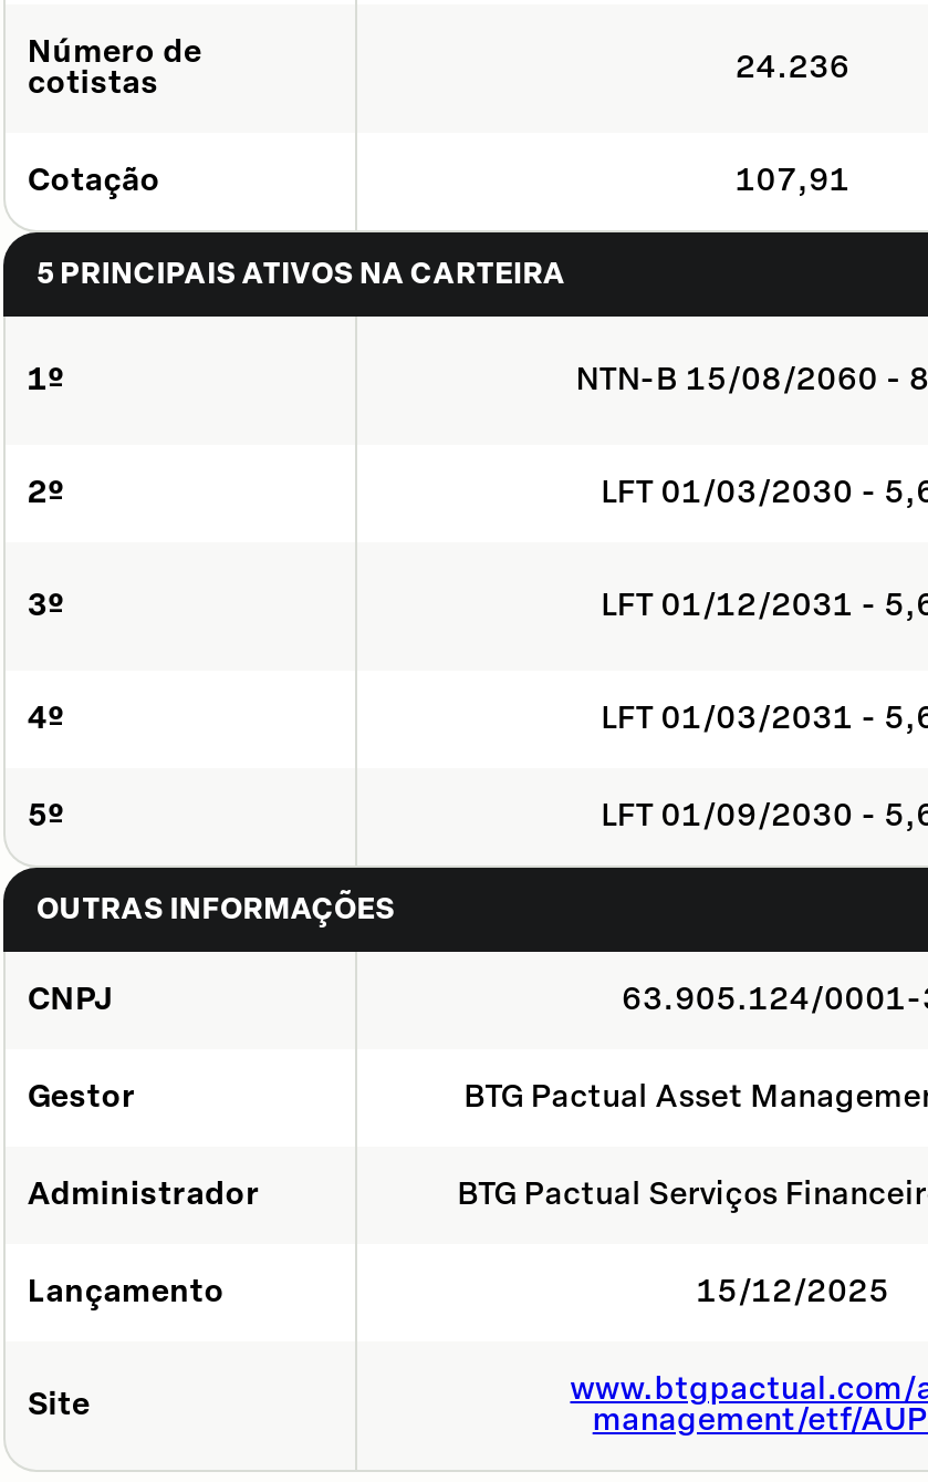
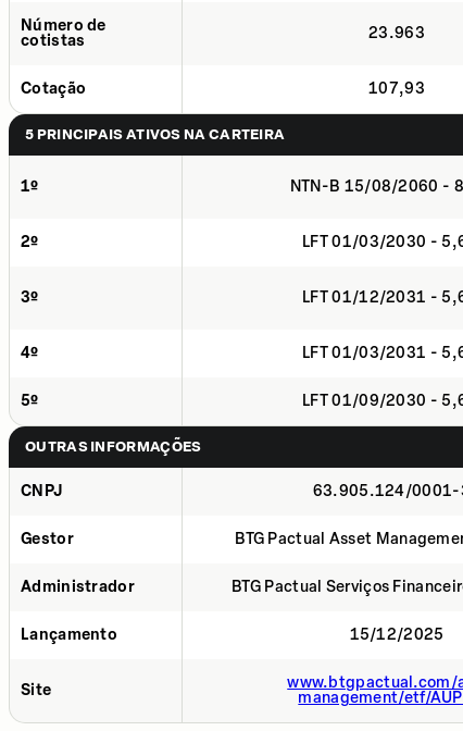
[736,48,850,85] 24.236 -> [369,23,425,42] 23.963
[736,160,850,198] 107,91 -> [369,79,425,97] 107,93

